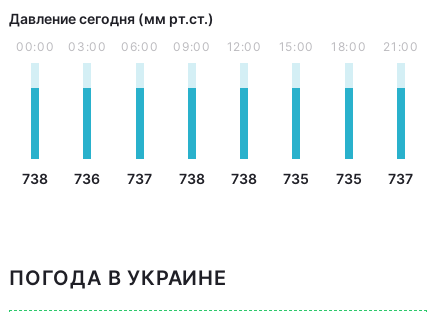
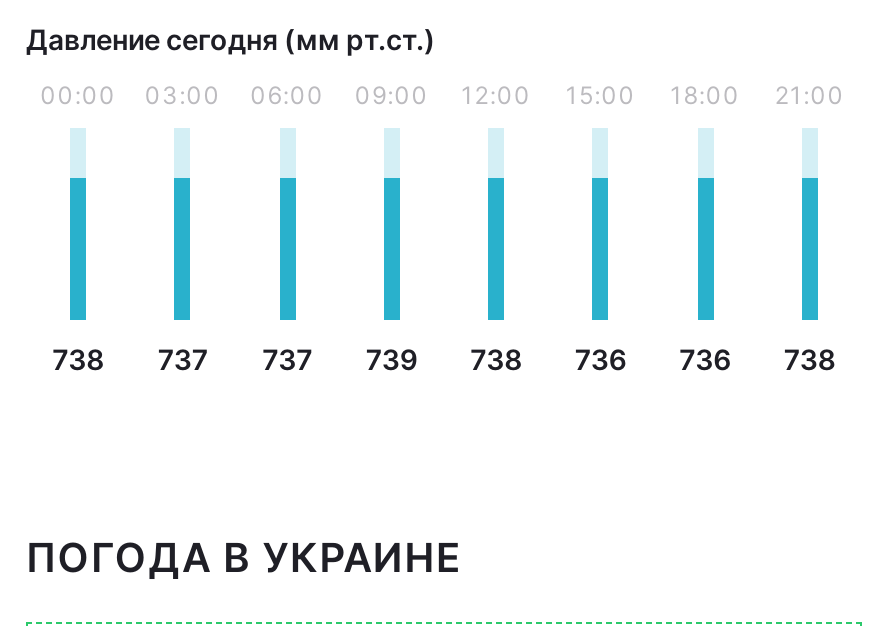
[74,170,100,187] 736 -> [158,342,208,376] 737
[179,170,205,187] 738 -> [366,342,418,376] 739
[283,170,309,187] 735 -> [575,342,627,376] 736
[336,170,362,187] 735 -> [679,342,731,376] 736
[388,170,413,187] 737 -> [784,342,836,376] 738

